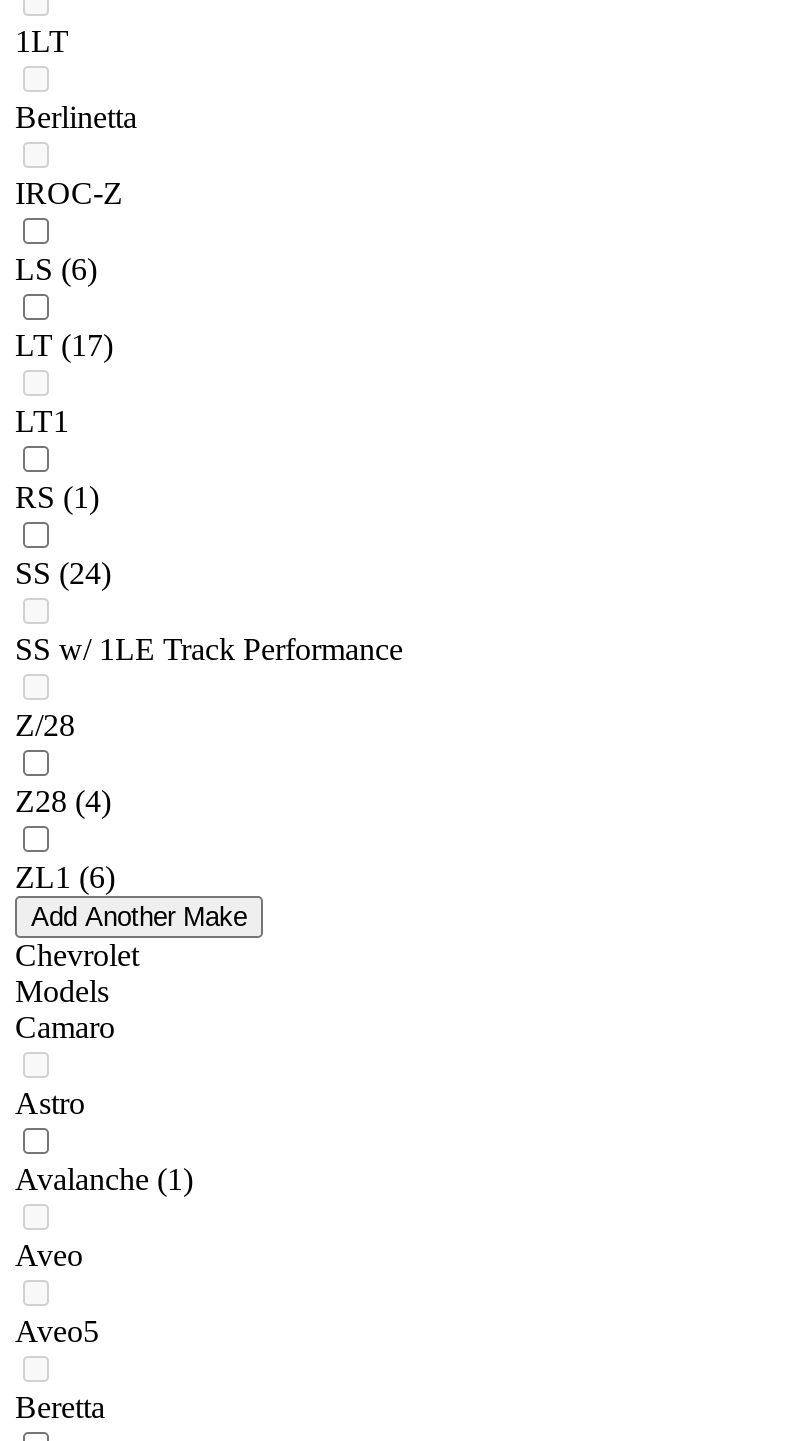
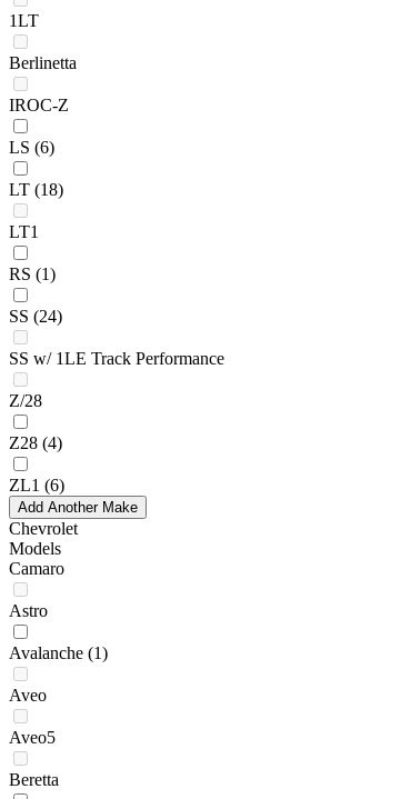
[15,329,113,363] LT (17) -> [9,180,63,199] LT (18)

